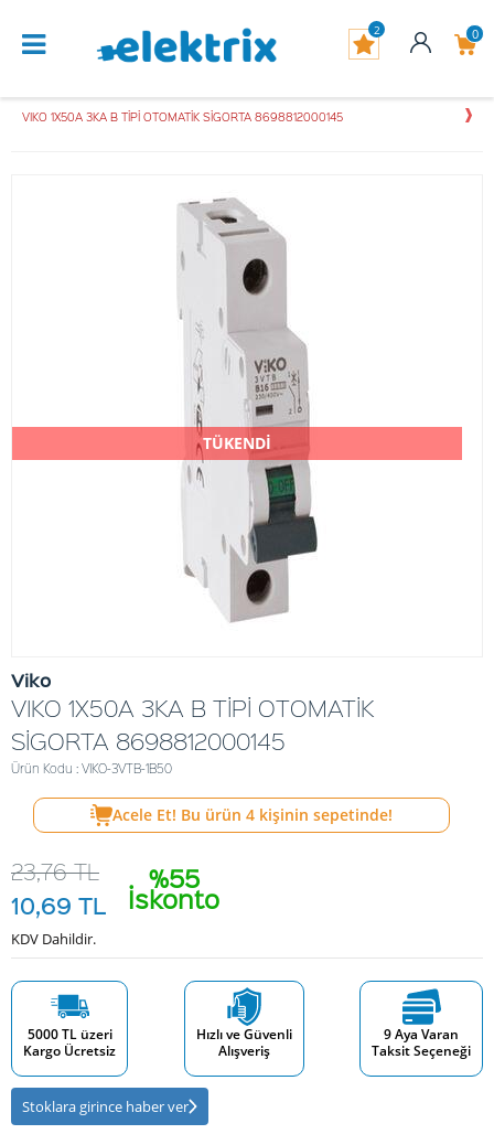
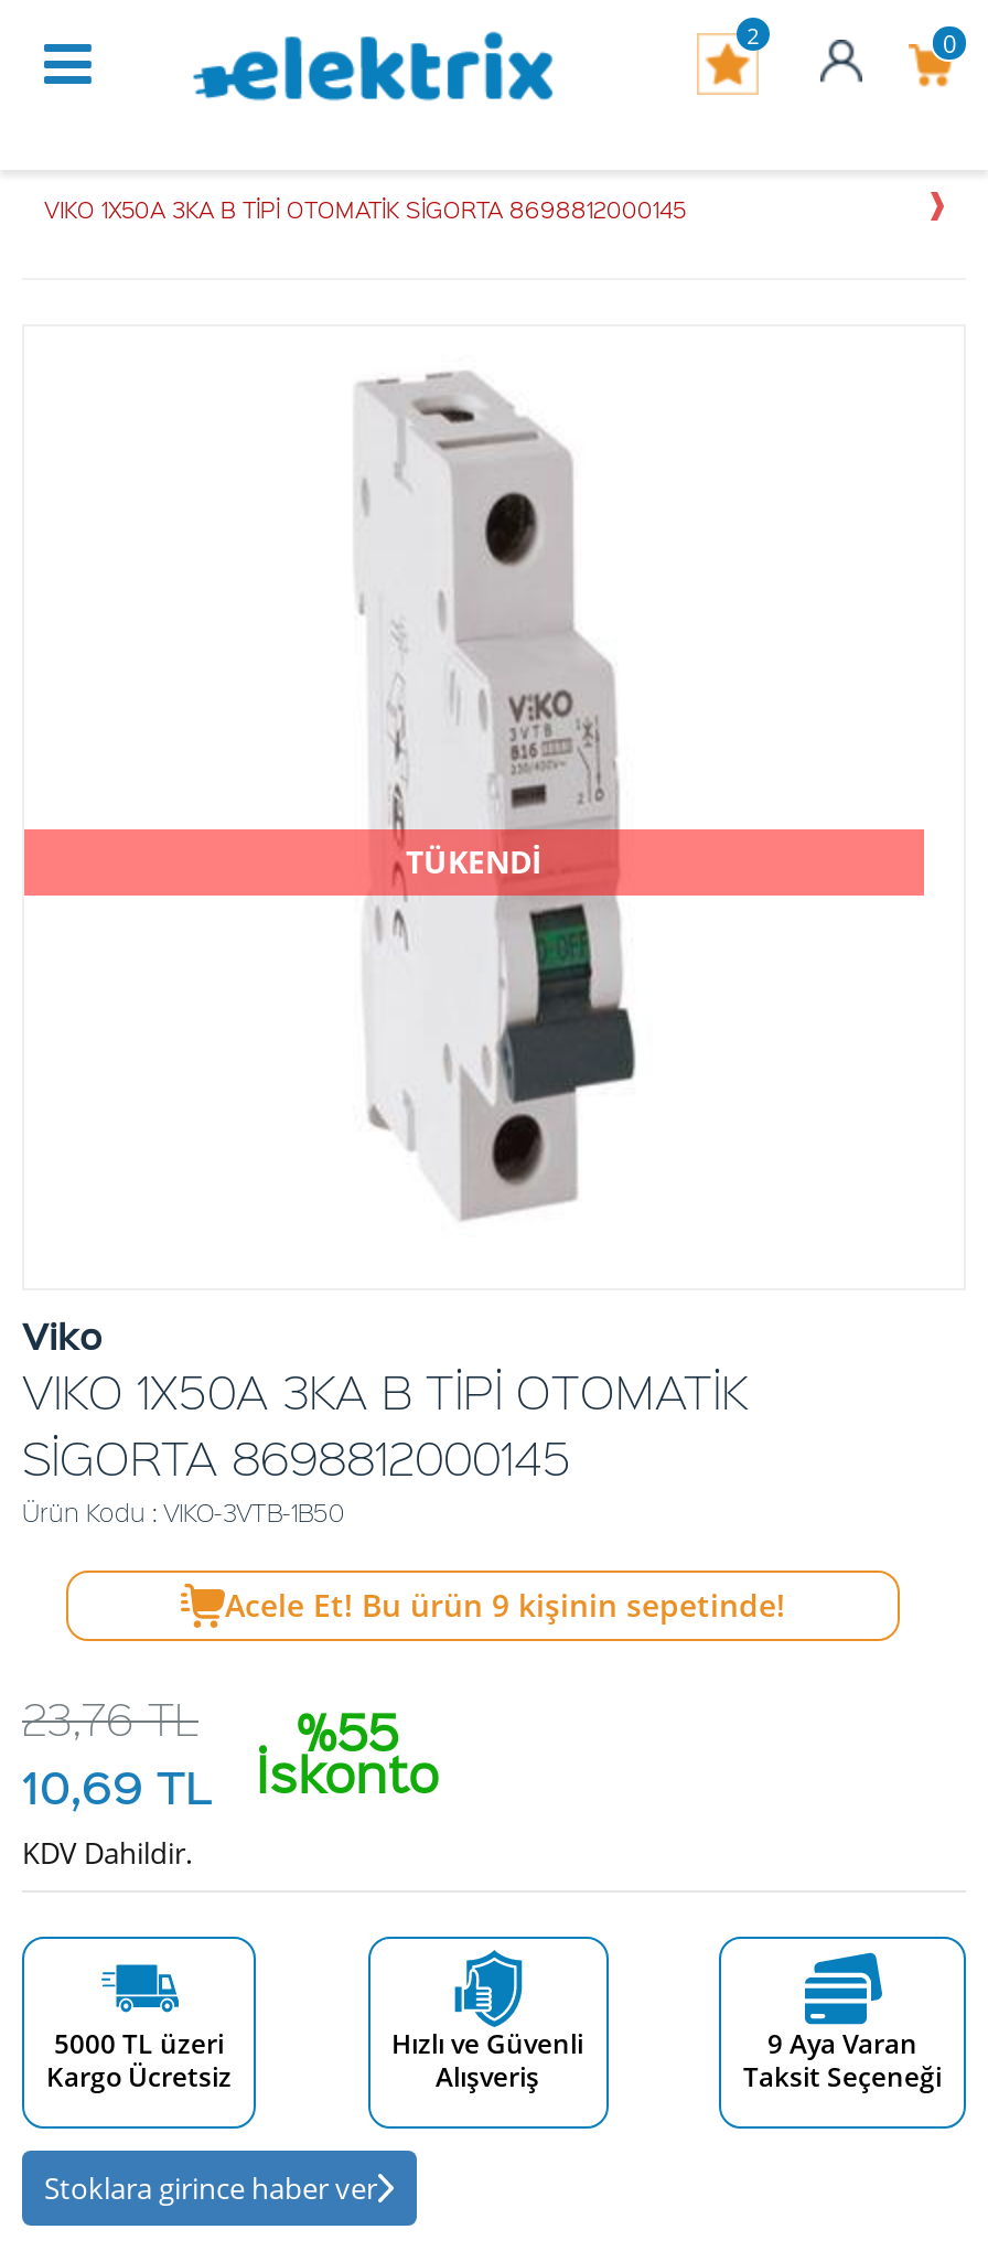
[112,804,393,825] Acele Et! Bu ürün 4 kişinin sepetinde! -> [225,1584,785,1626] Acele Et! Bu ürün 9 kişinin sepetinde!

